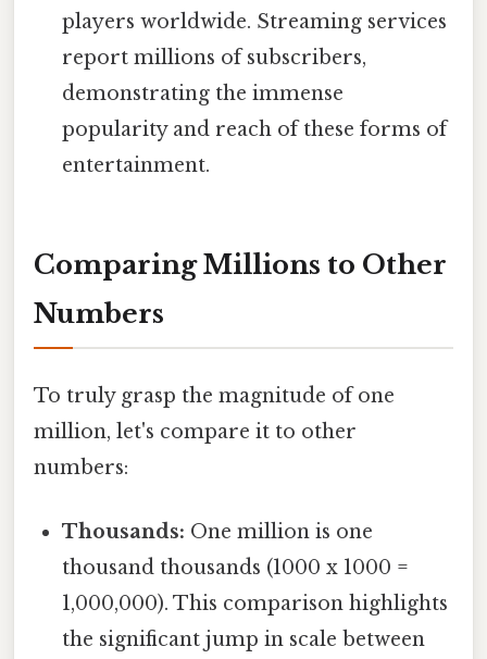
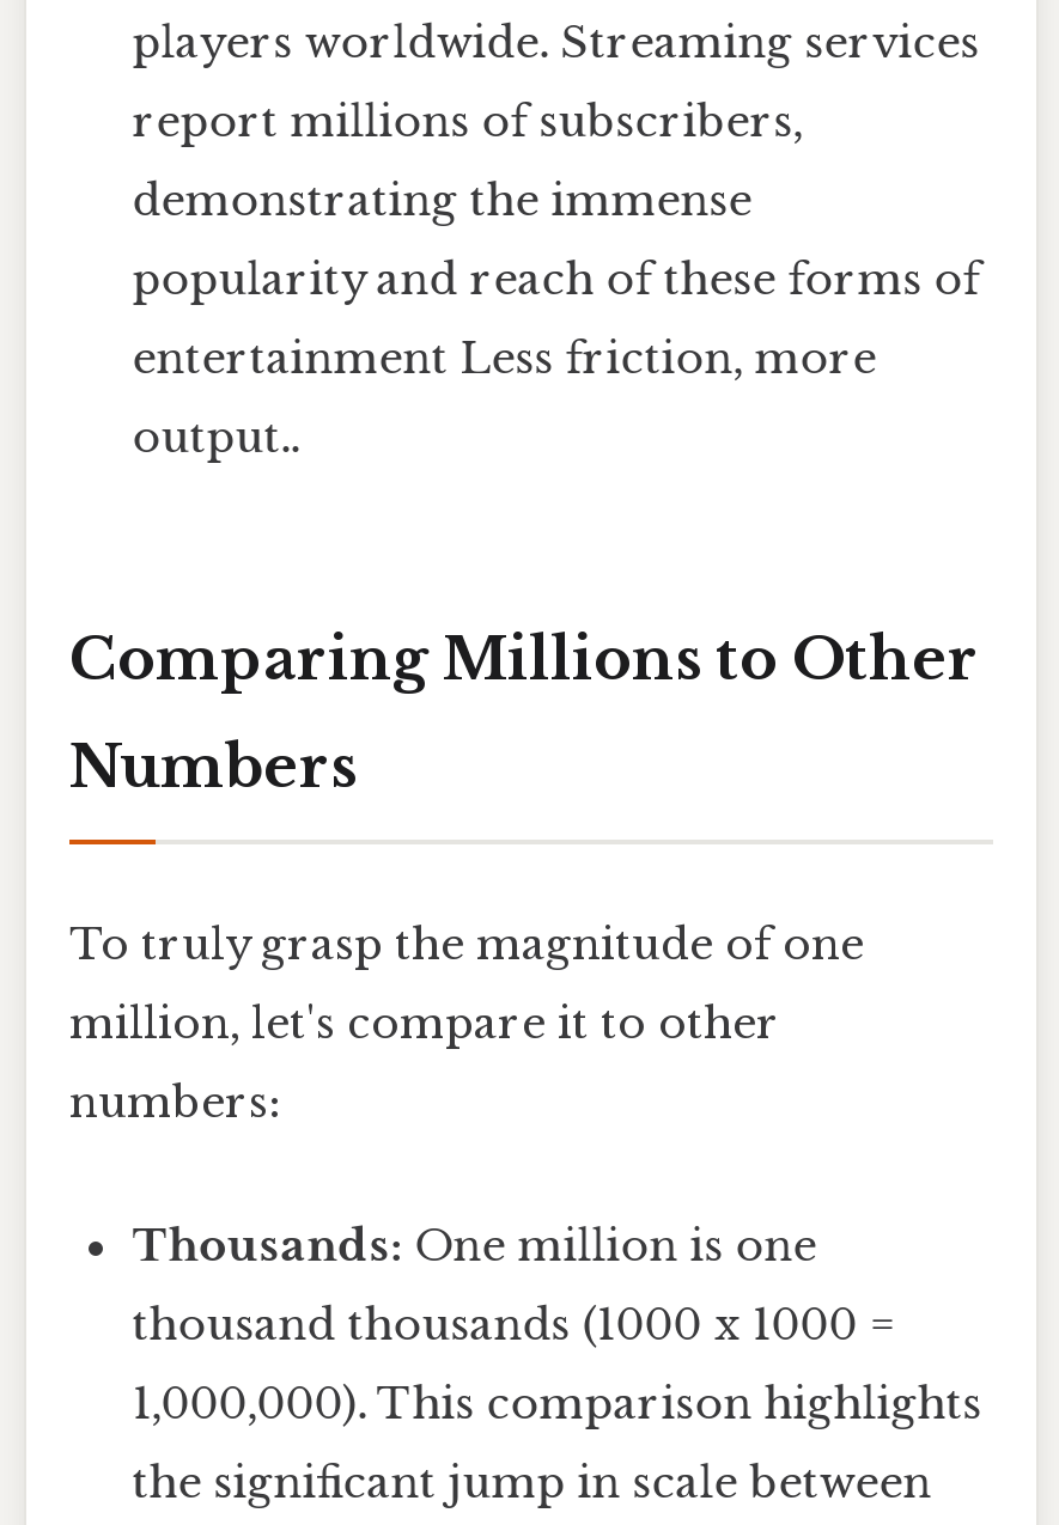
[62,153,210,177] entertainment. -> [132,334,876,465] entertainment Less friction, more | output..

